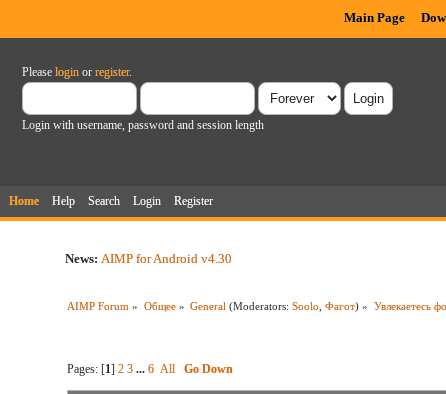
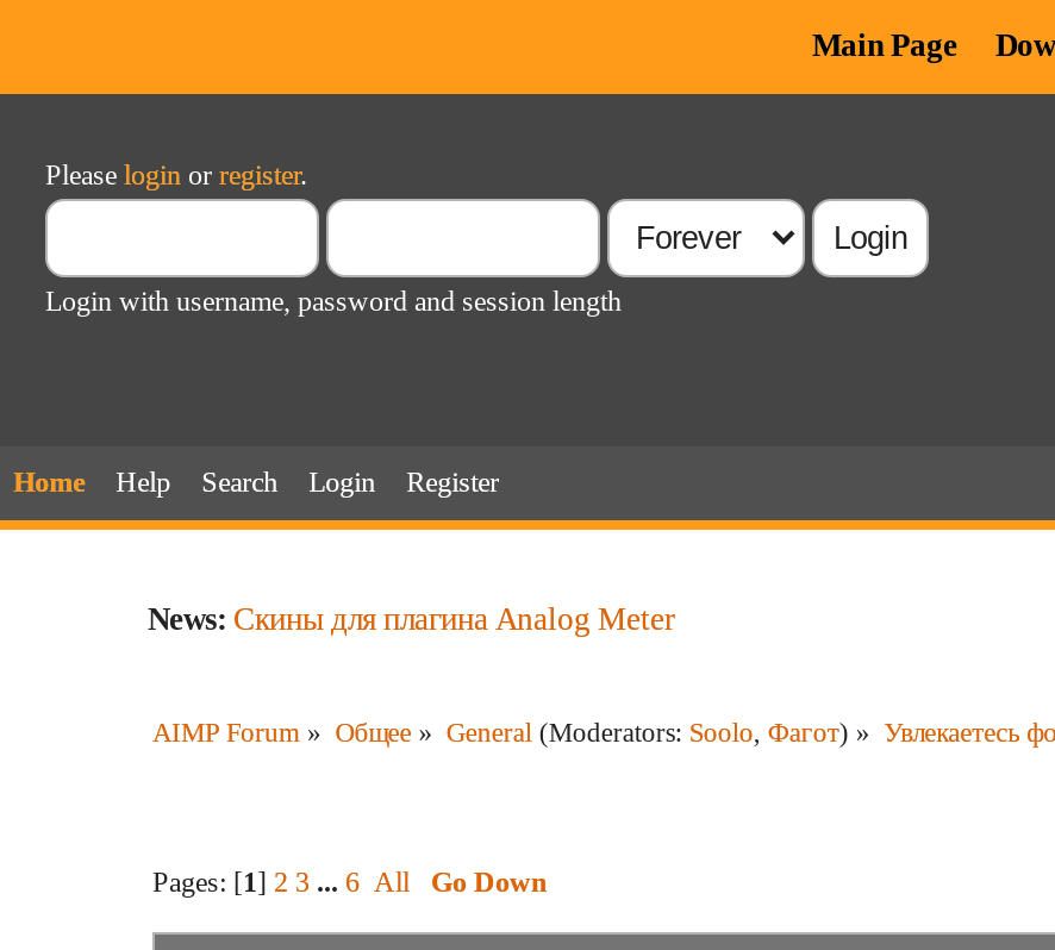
[65,251,232,266] News: AIMP for Android v4.30 -> [148,601,674,637] News: Скины для плагина Analog Meter

